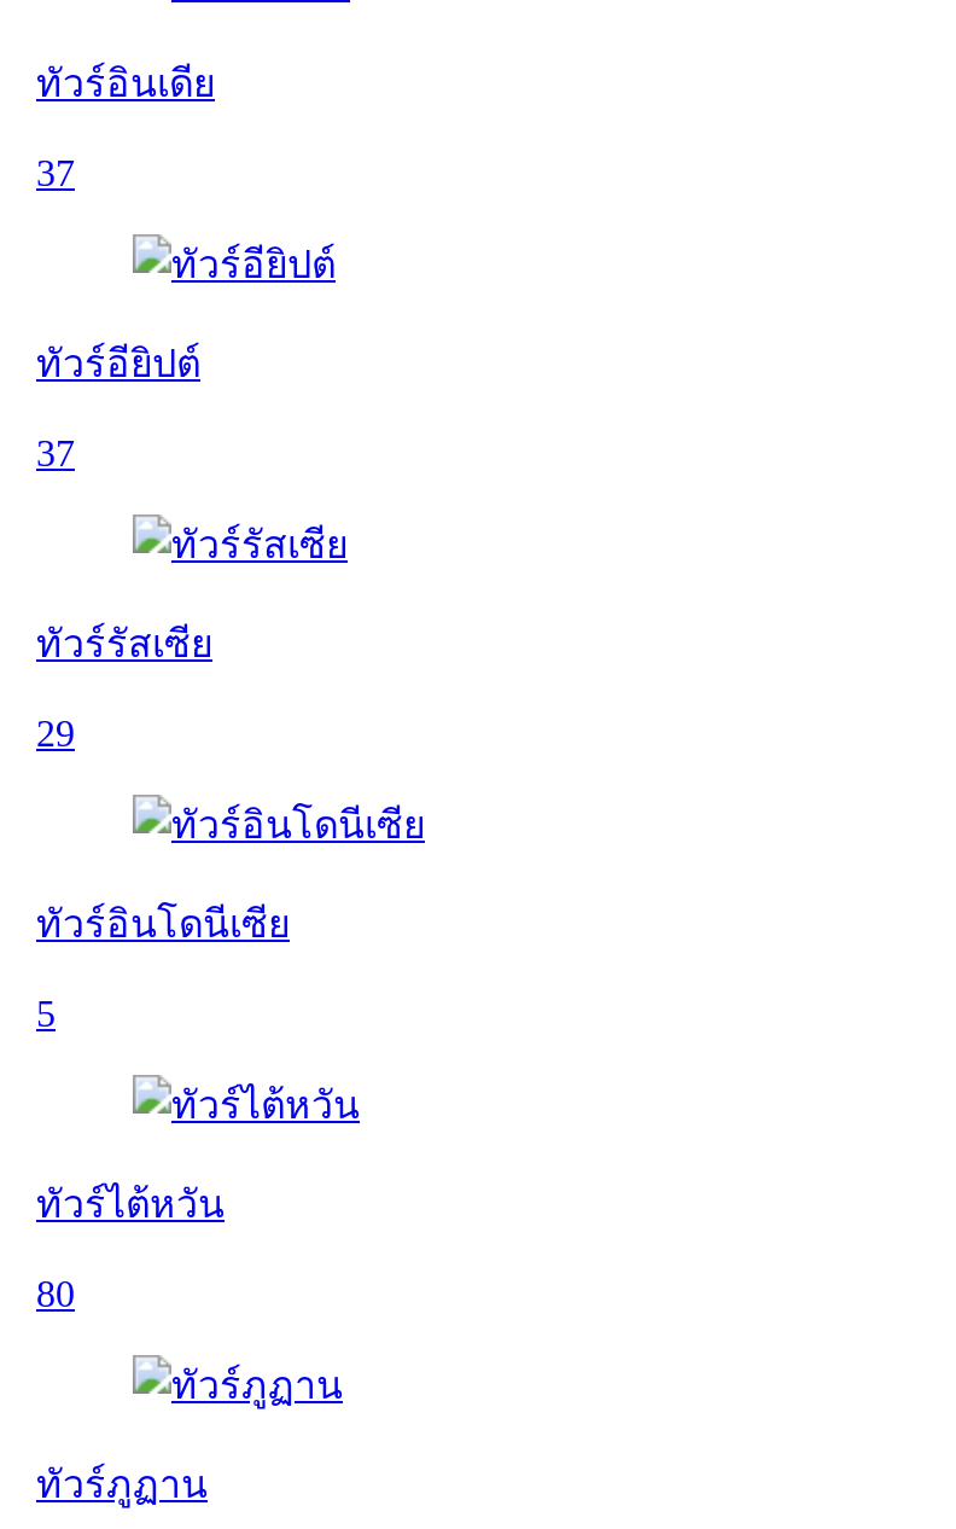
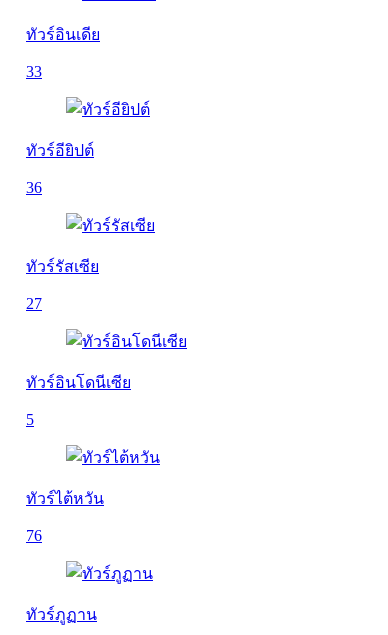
[36,152,75,193] 37 -> [26,63,42,80] 33
[36,432,75,473] 37 -> [26,179,42,196] 36
[36,713,75,754] 29 -> [26,295,42,312] 27
[36,1273,75,1314] 80 -> [26,527,42,544] 76

